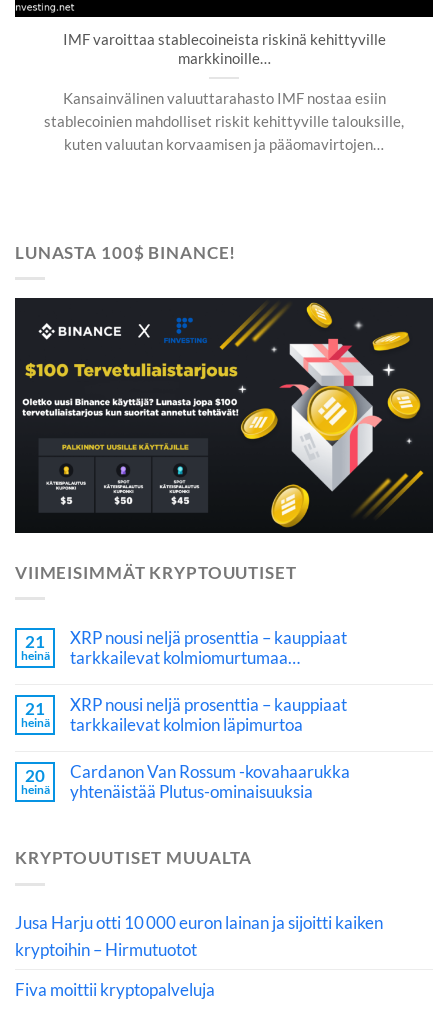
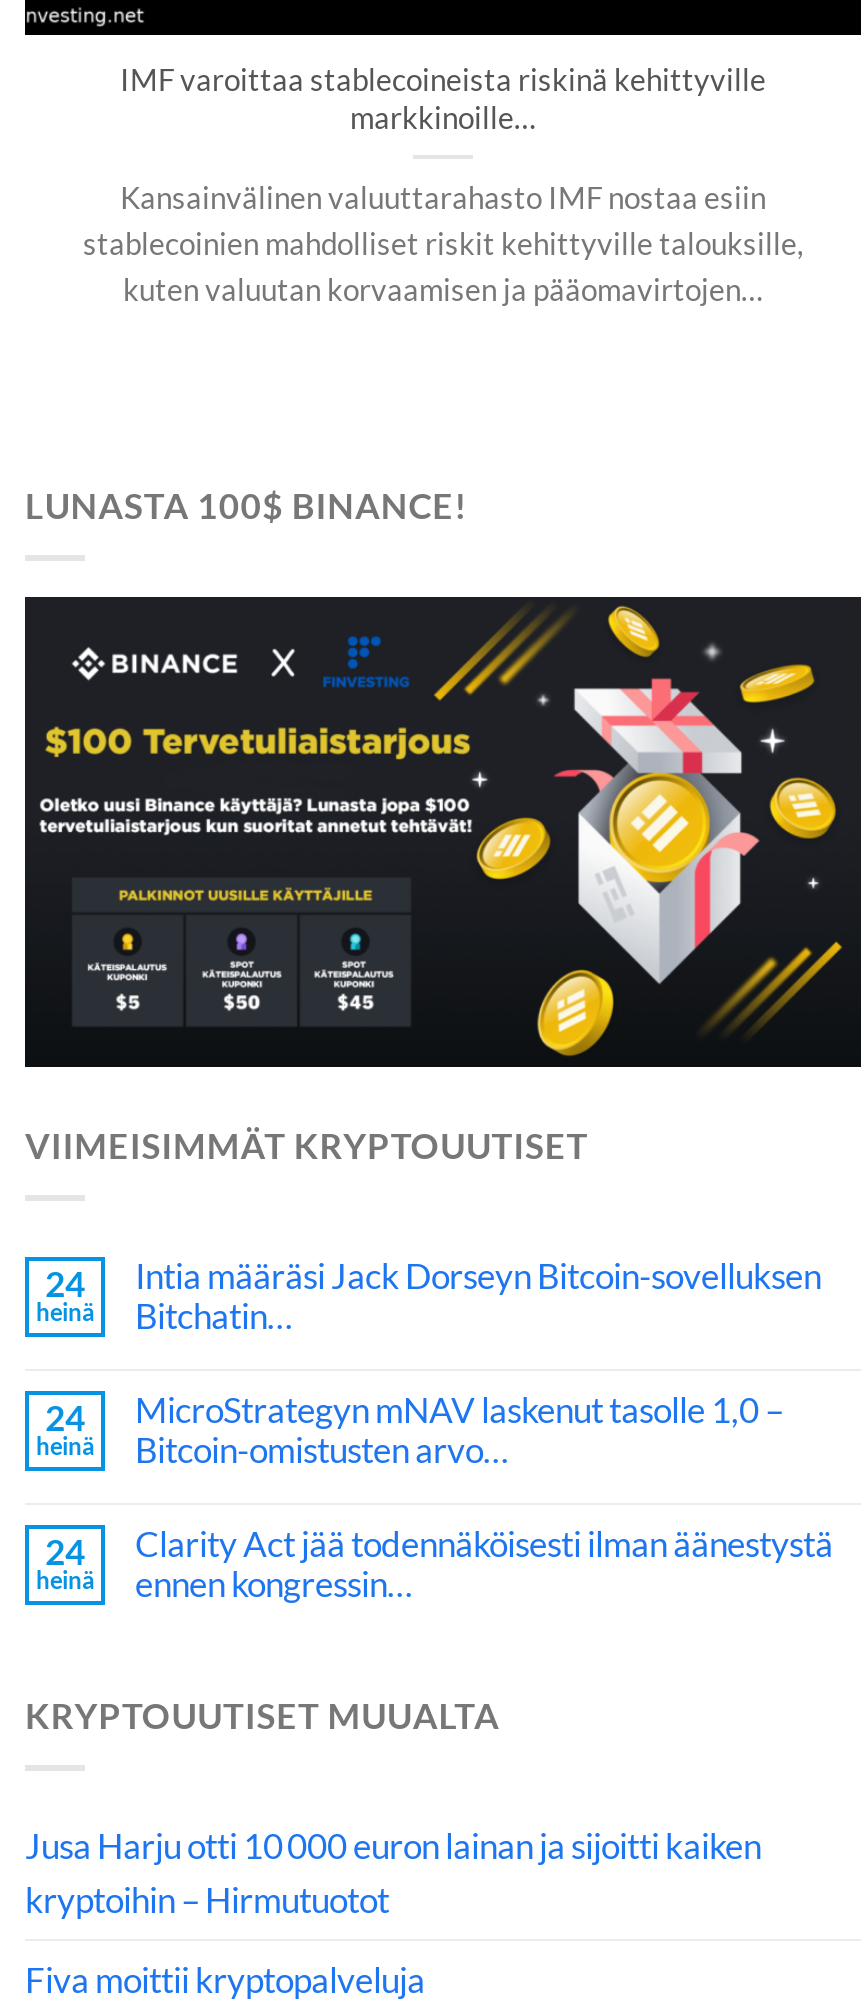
[25,631,45,652] 21 -> [45,1263,85,1305] 24
[70,627,347,668] XRP nousi neljä prosenttia – kauppiaat | tarkkailevat kolmiomurtumaa… -> [135,1255,821,1337] Intia määräsi Jack Dorseyn Bitcoin-sovelluksen | Bitchatin…
[25,698,45,719] 21 -> [45,1397,85,1439] 24
[70,694,347,735] XRP nousi neljä prosenttia – kauppiaat | tarkkailevat kolmion läpimurtoa -> [135,1389,783,1471] MicroStrategyn mNAV laskenut tasolle 1,0 – | Bitcoin-omistusten arvo…
[25,765,45,786] 20 -> [45,1531,85,1573] 24
[70,761,350,802] Cardanon Van Rossum -kovahaarukka | yhtenäistää Plutus-ominaisuuksia -> [135,1523,833,1605] Clarity Act jää todennäköisesti ilman äänestystä | ennen kongressin…

